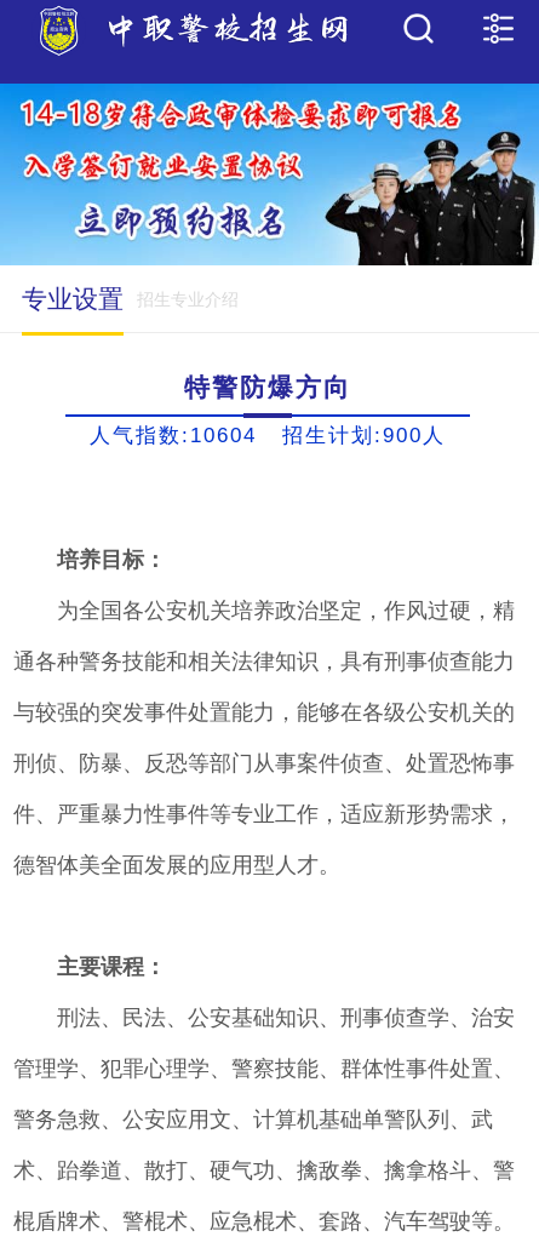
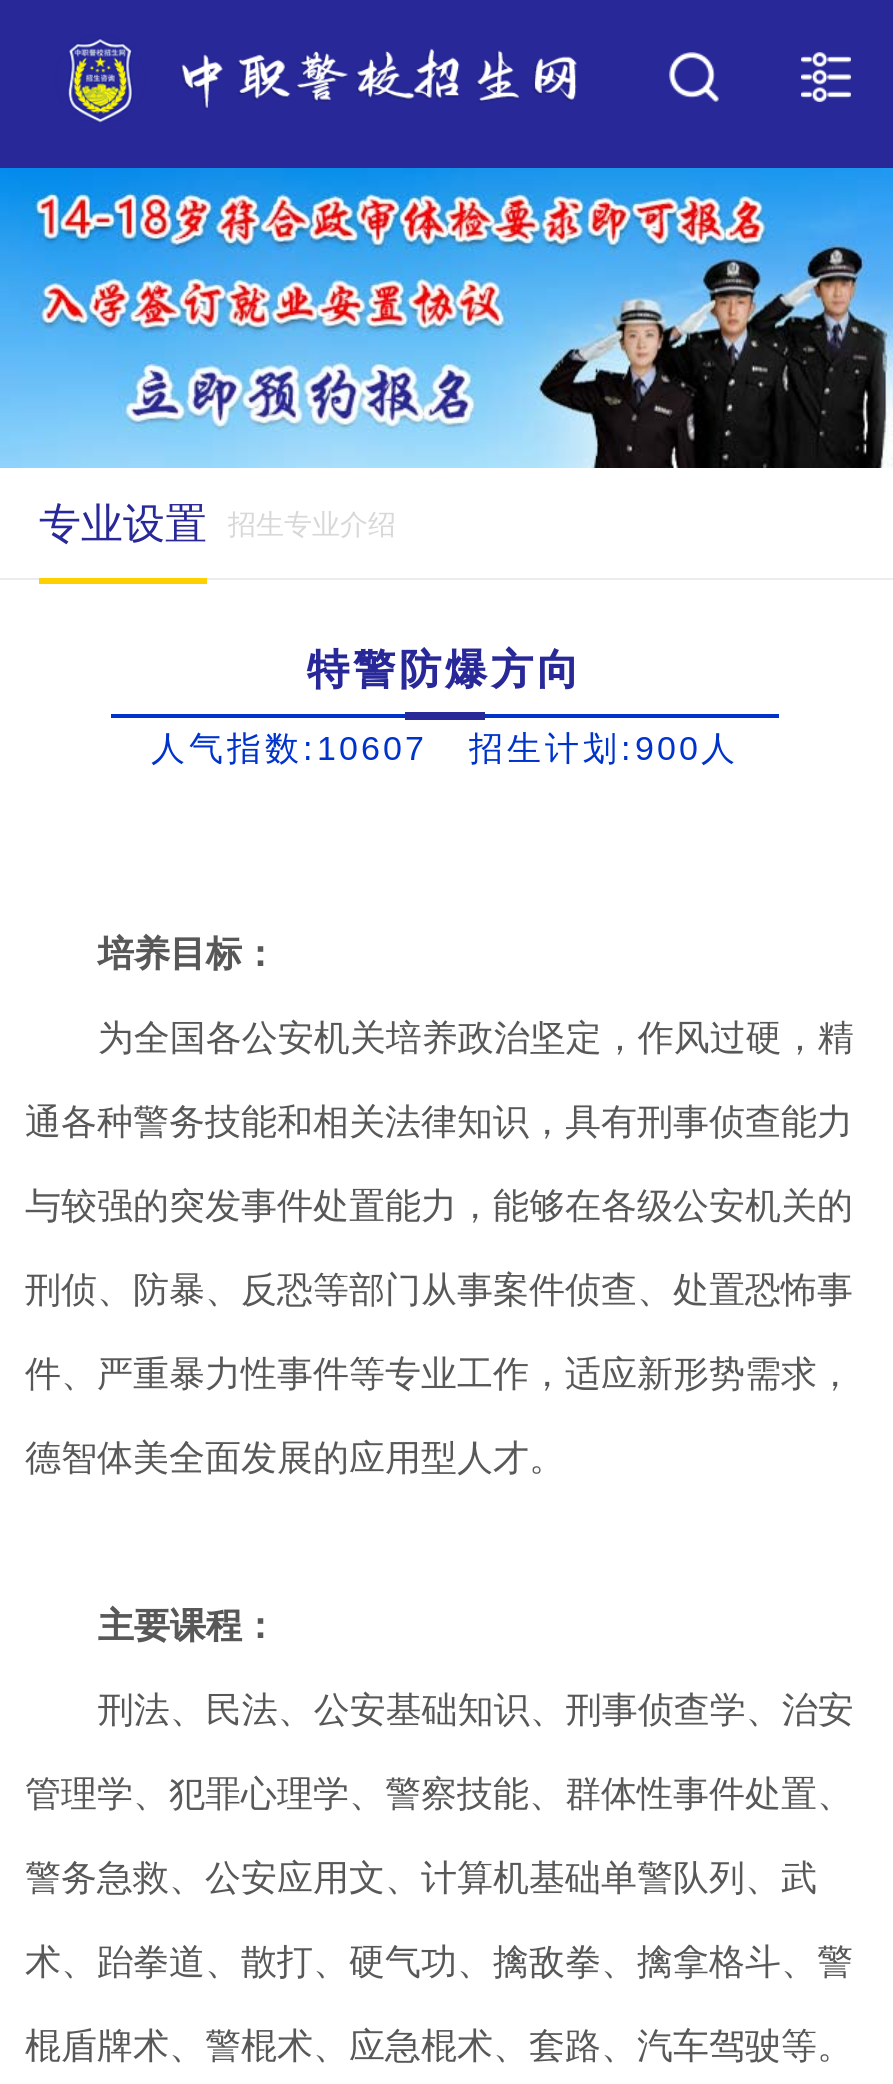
[90,423,446,446] 人气指数:10604 招生计划:900人 -> [151,729,739,767] 人气指数:10607 招生计划:900人

